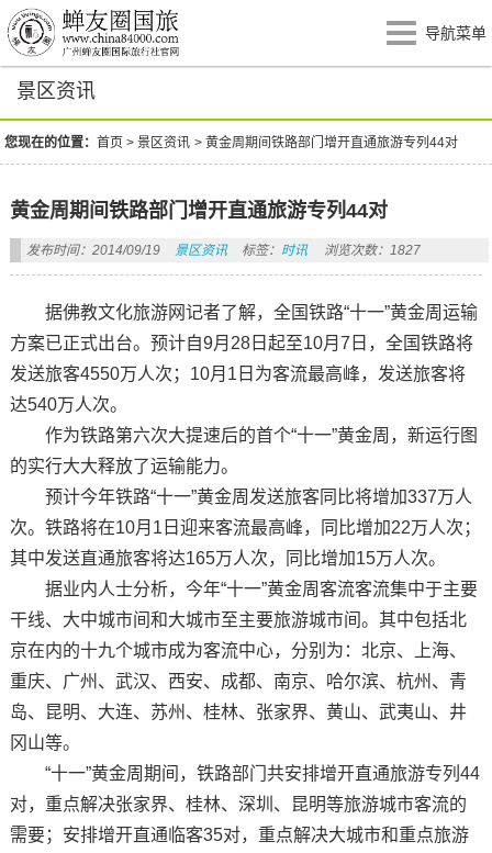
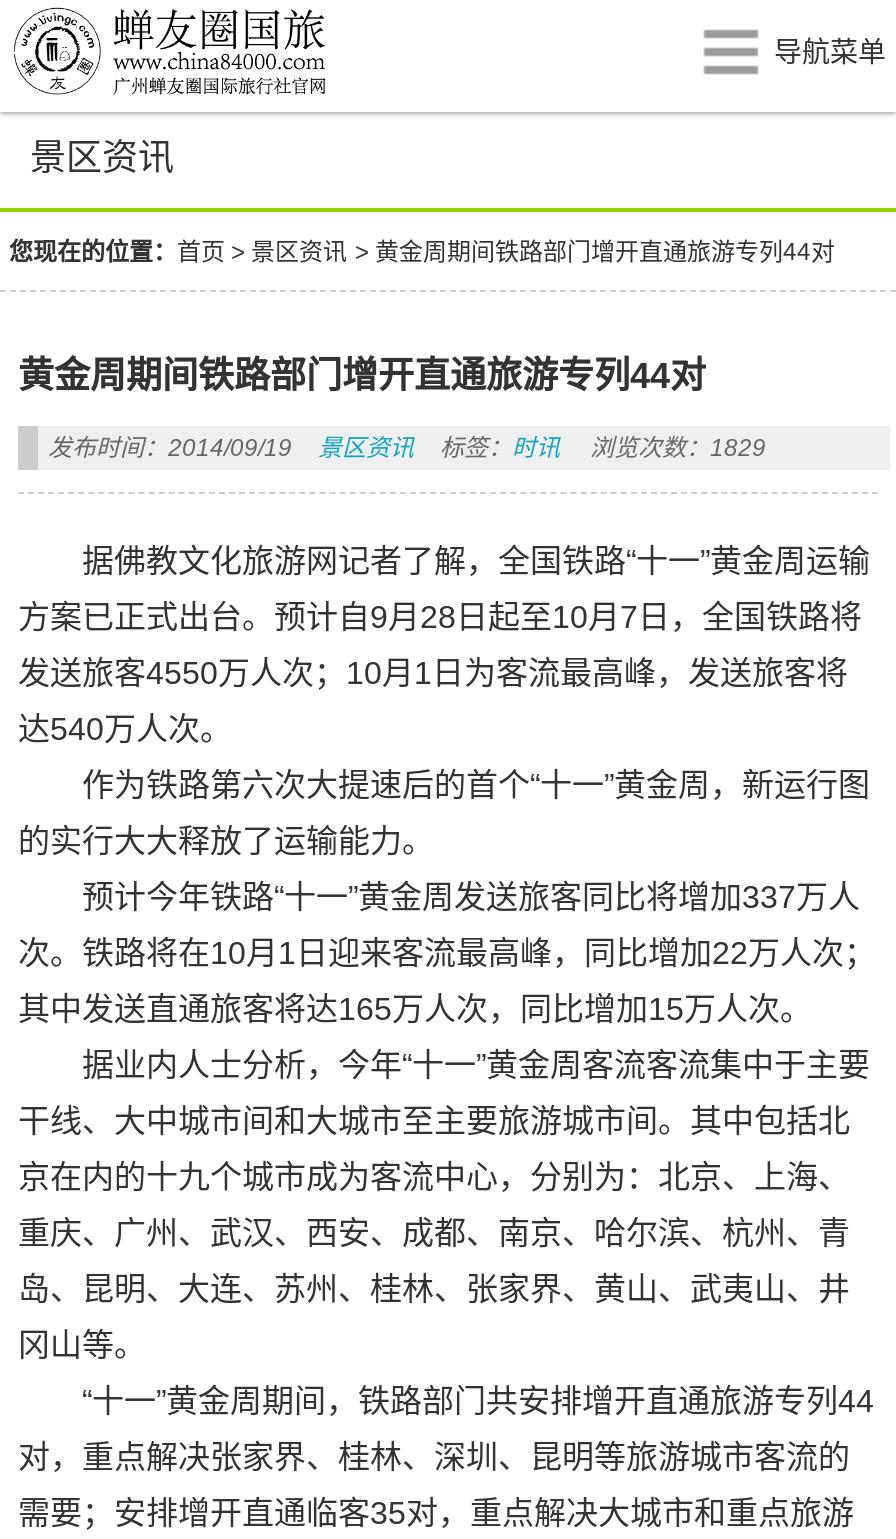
[324,243,421,258] 浏览次数：1827 -> [590,434,766,462] 浏览次数：1829

